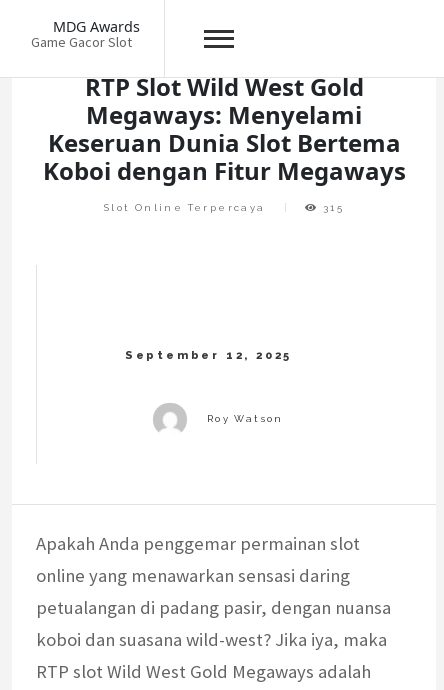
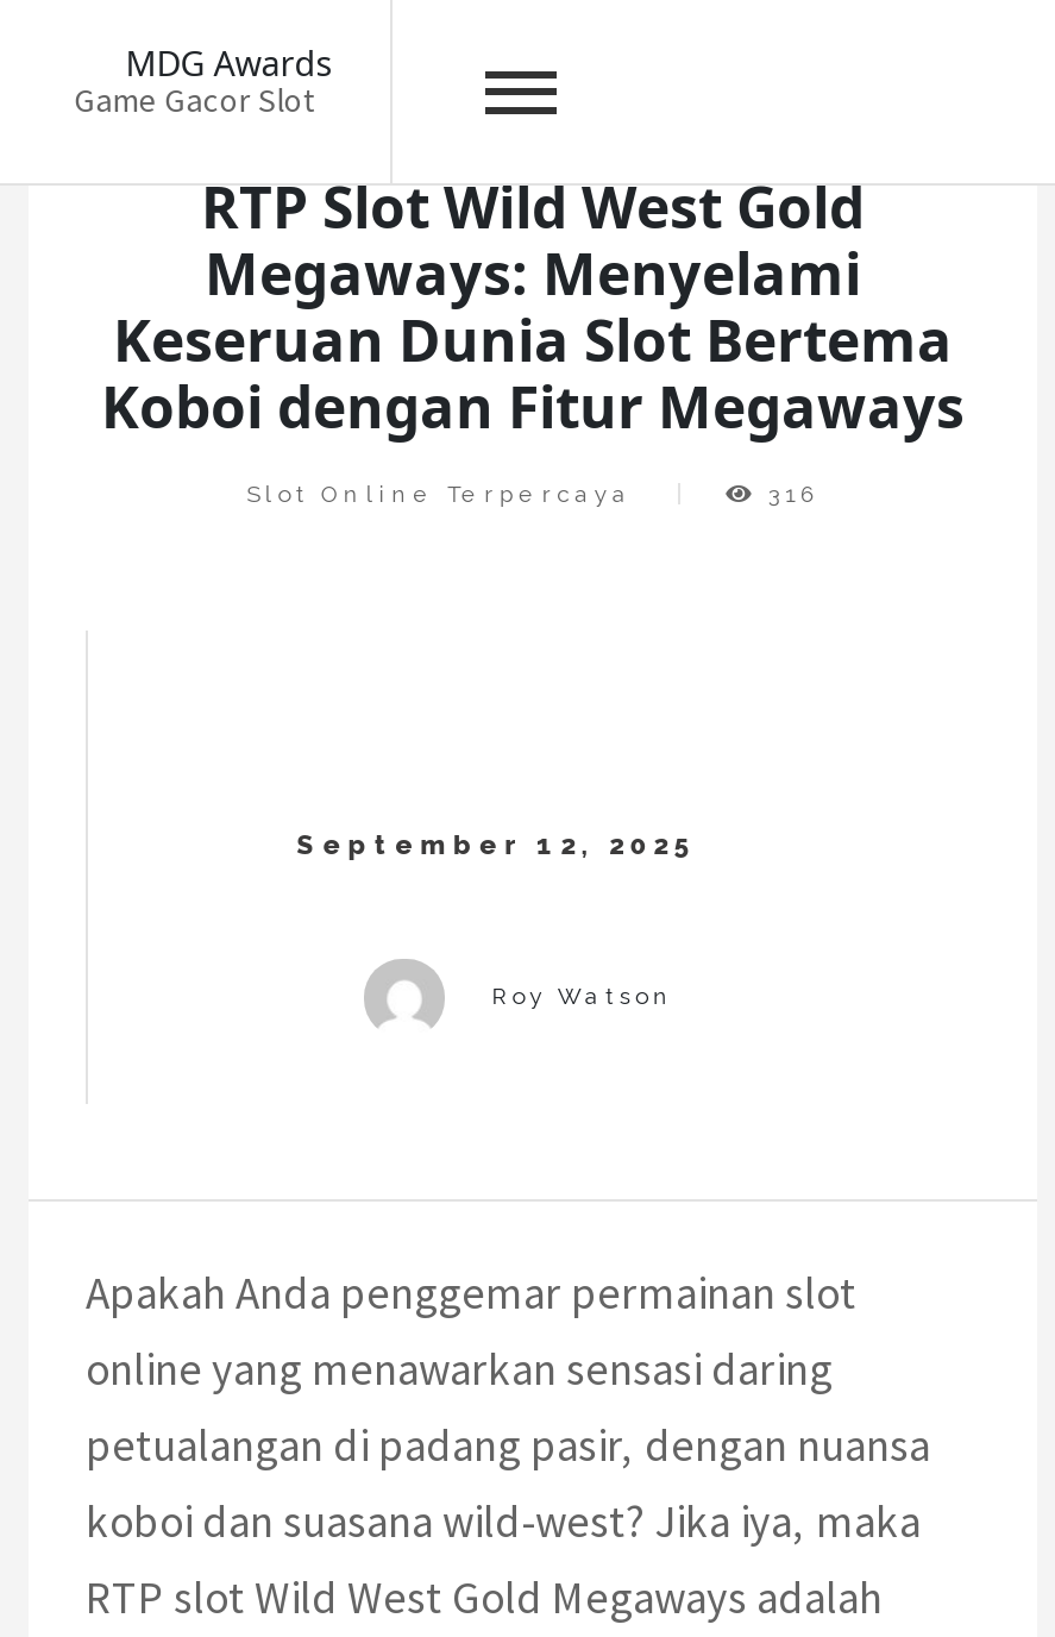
[318,202,344,213] 315 -> [758,481,819,507] 316

